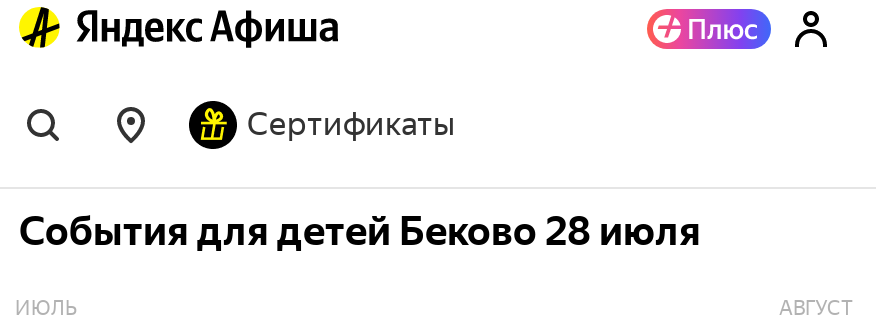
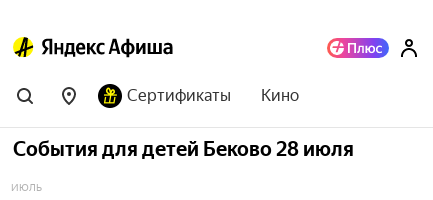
none -> [261,86,299,105] Кино
[779,297,853,319] АВГУСТ -> none

